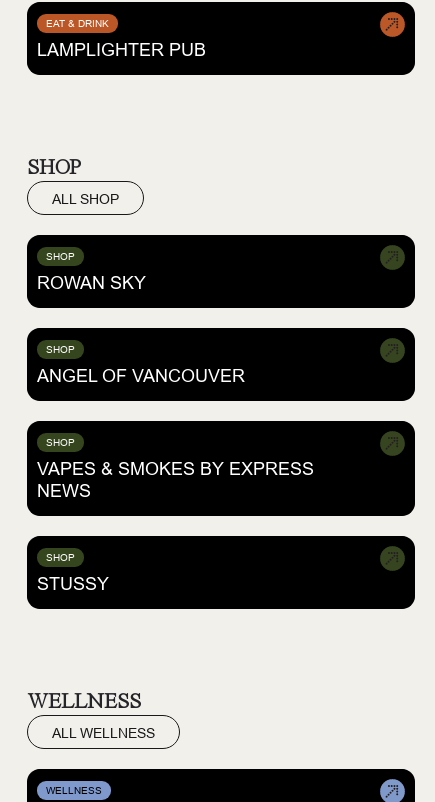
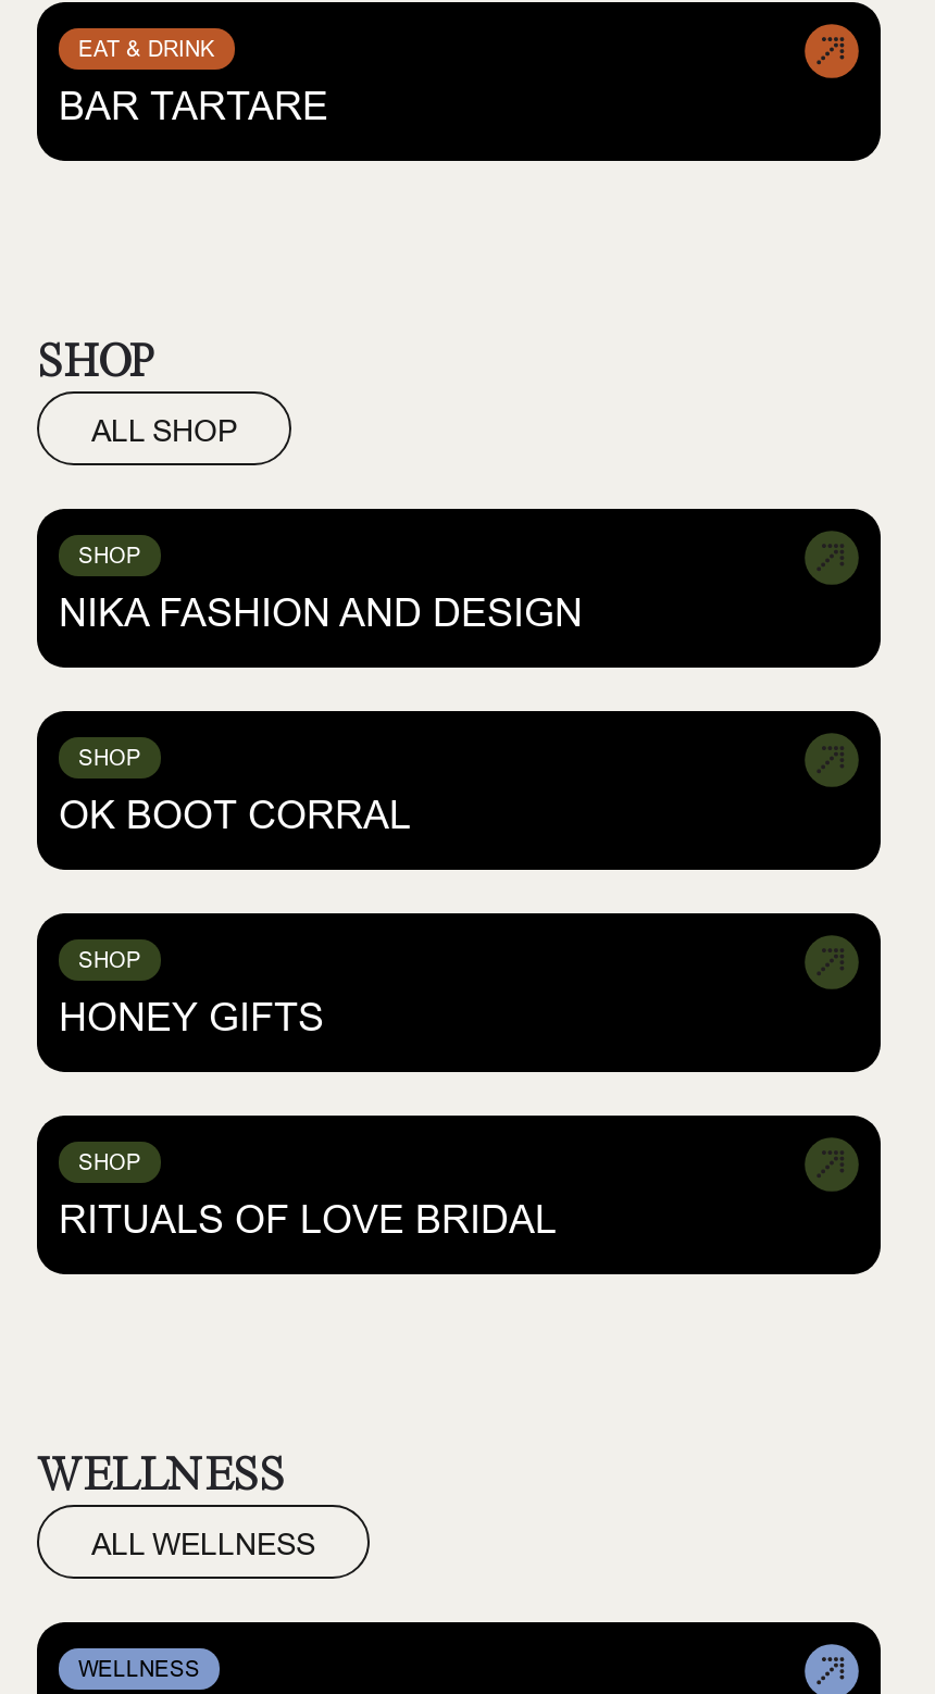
[37,39,206,60] LAMPLIGHTER PUB -> [59,83,328,128] BAR TARTARE
[37,272,146,293] ROWAN SKY -> [59,589,583,635] NIKA FASHION AND DESIGN
[37,365,245,386] ANGEL OF VANCOUVER -> [59,792,411,837] OK BOOT CORRAL
[37,458,314,501] VAPES & SMOKES BY EXPRESS | NEWS -> [59,994,324,1039] HONEY GIFTS
[37,573,109,594] STUSSY -> [59,1196,557,1242] RITUALS OF LOVE BRIDAL

